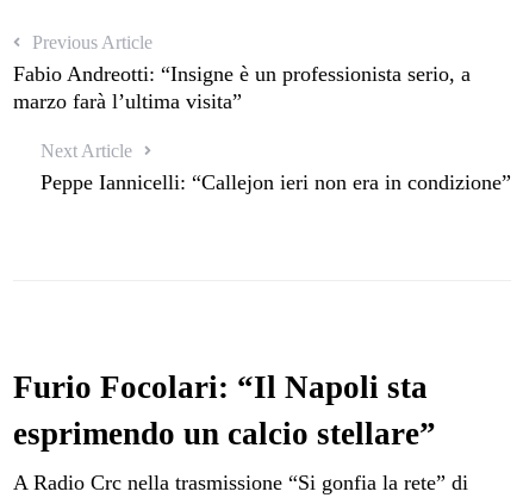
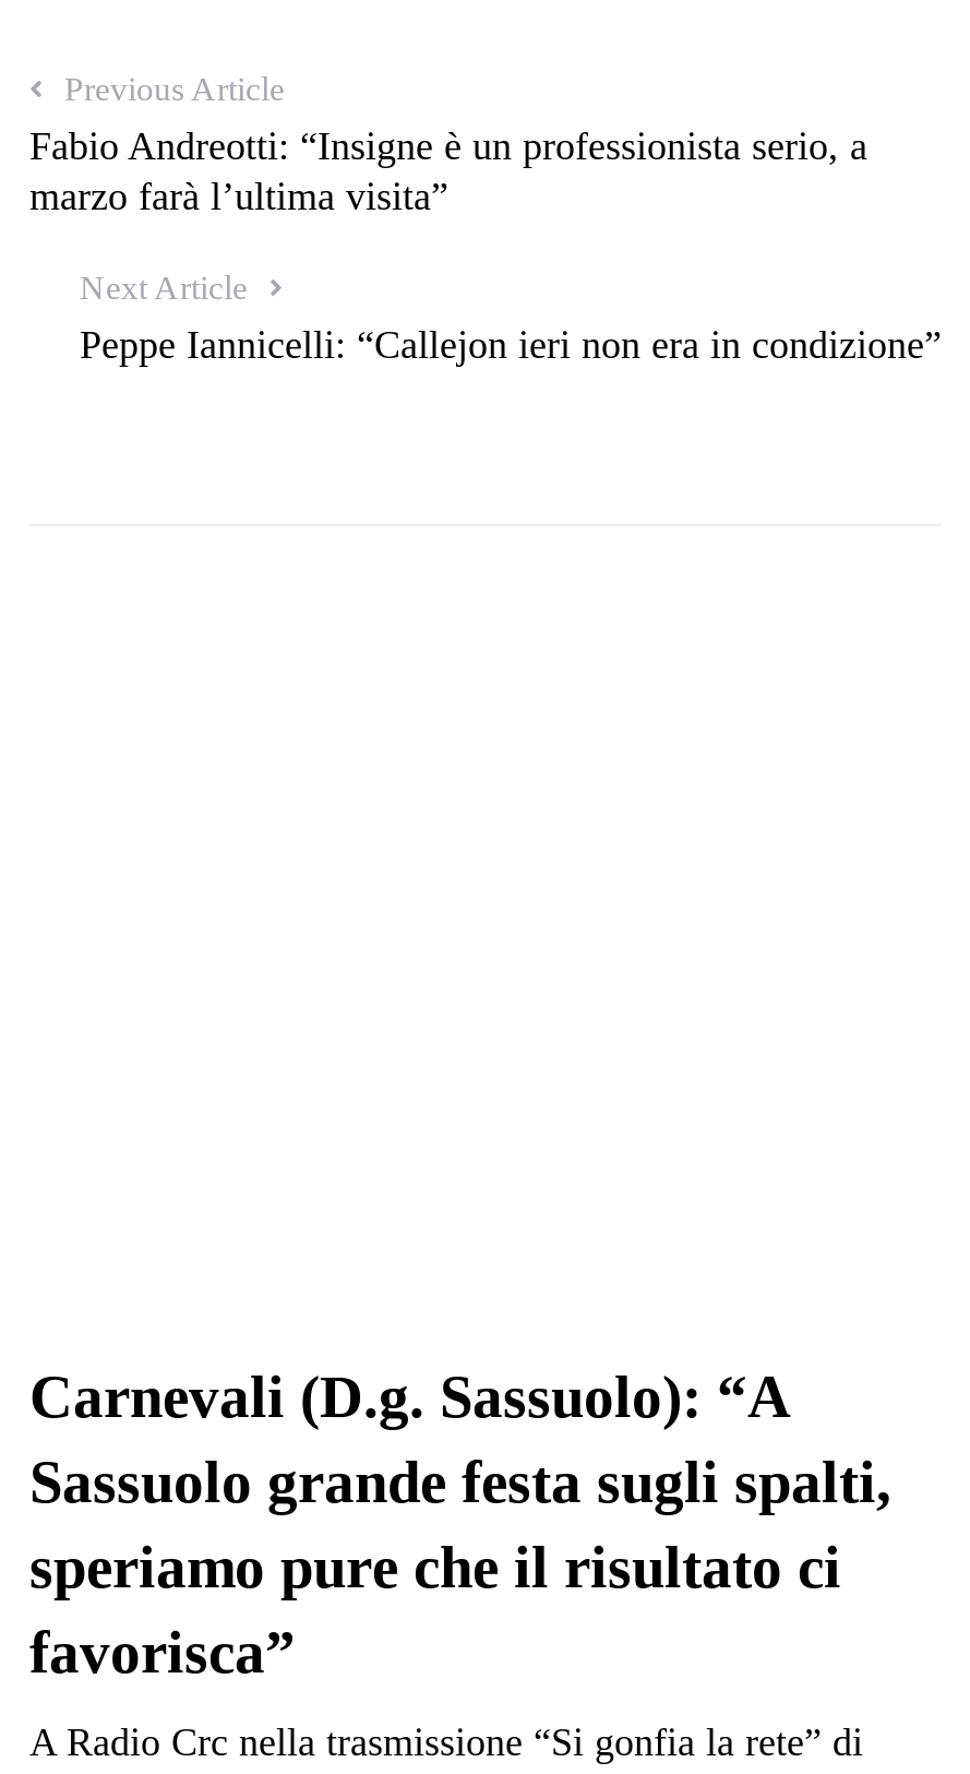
[13,370,436,452] Furio Focolari: “Il Napoli sta | esprimendo un calcio stellare” -> [29,1365,891,1686] Carnevali (D.g. Sassuolo): “A | Sassuolo grande festa sugli spalti, | speriamo pure che il risultato ci | favorisca”

